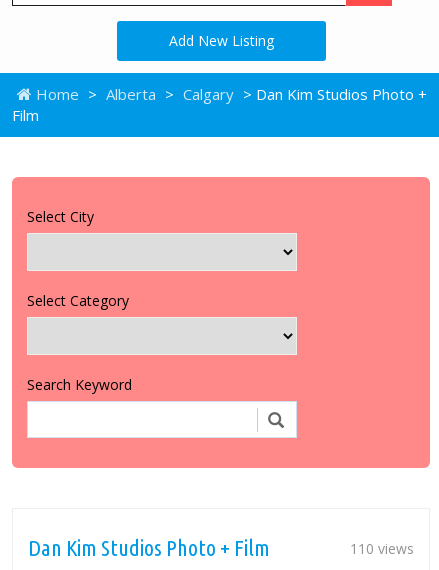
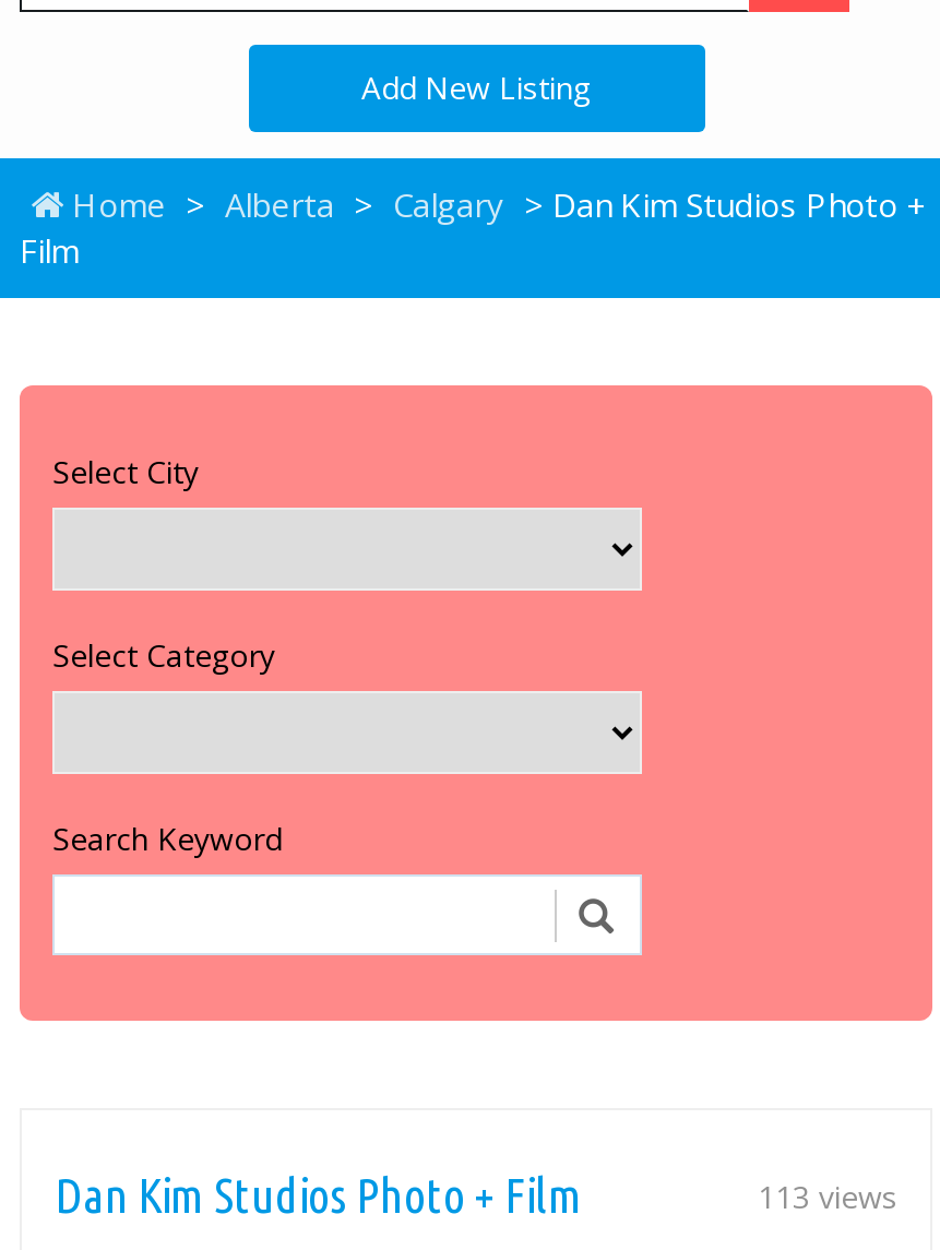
[350,539,414,558] 110 views -> [758,1175,897,1217] 113 views

